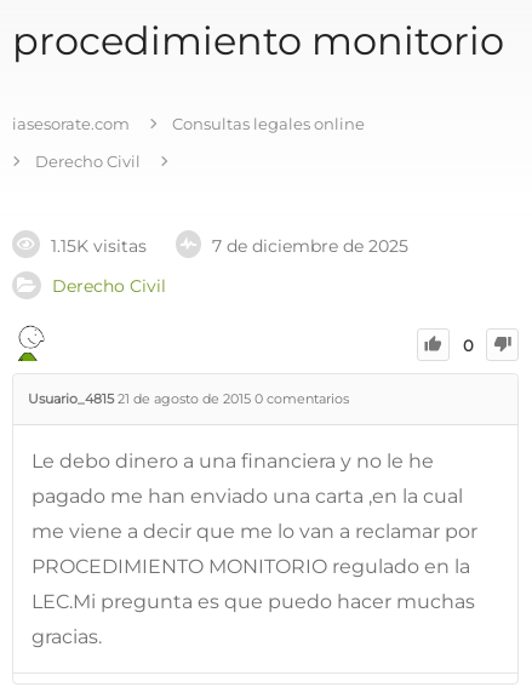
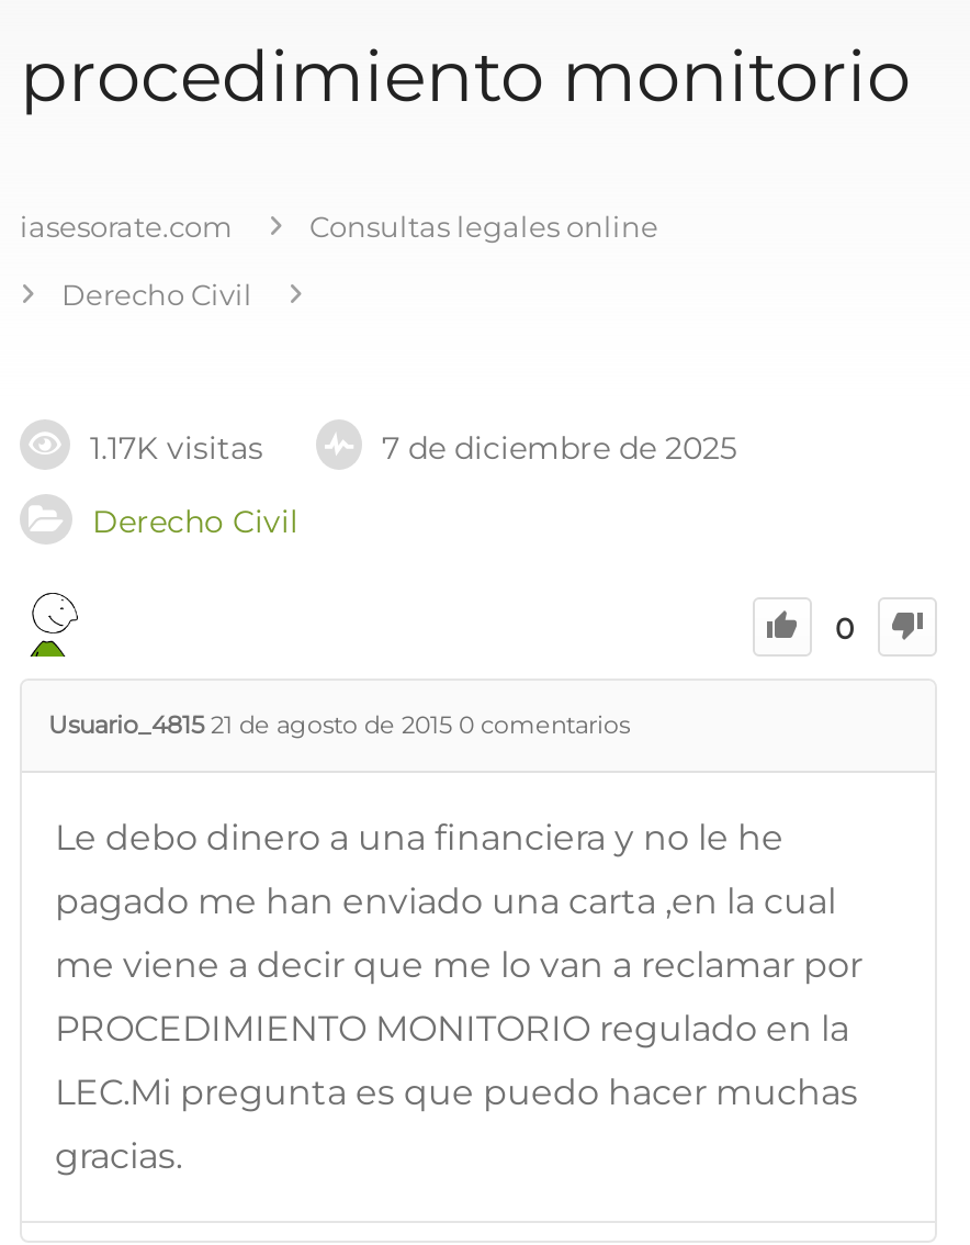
[51,235,147,257] 1.15K visitas -> [90,429,263,468] 1.17K visitas

